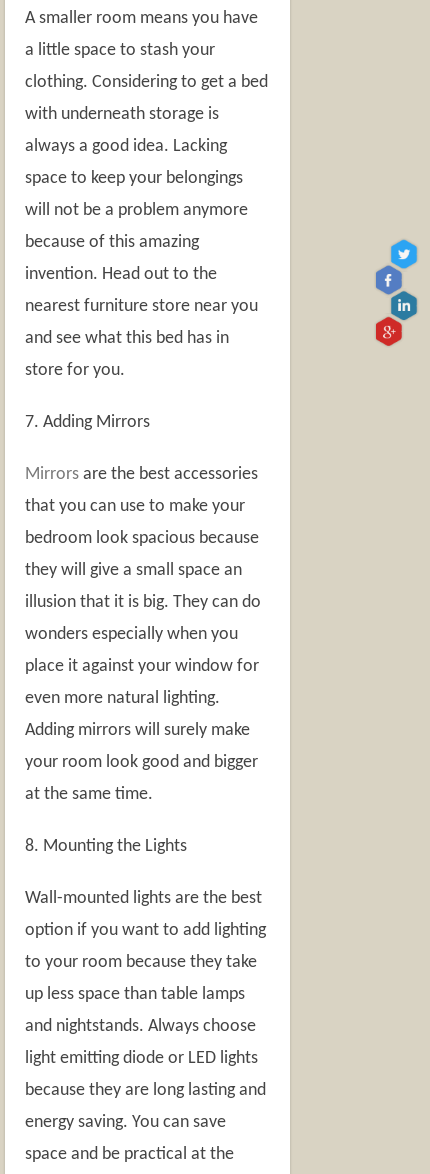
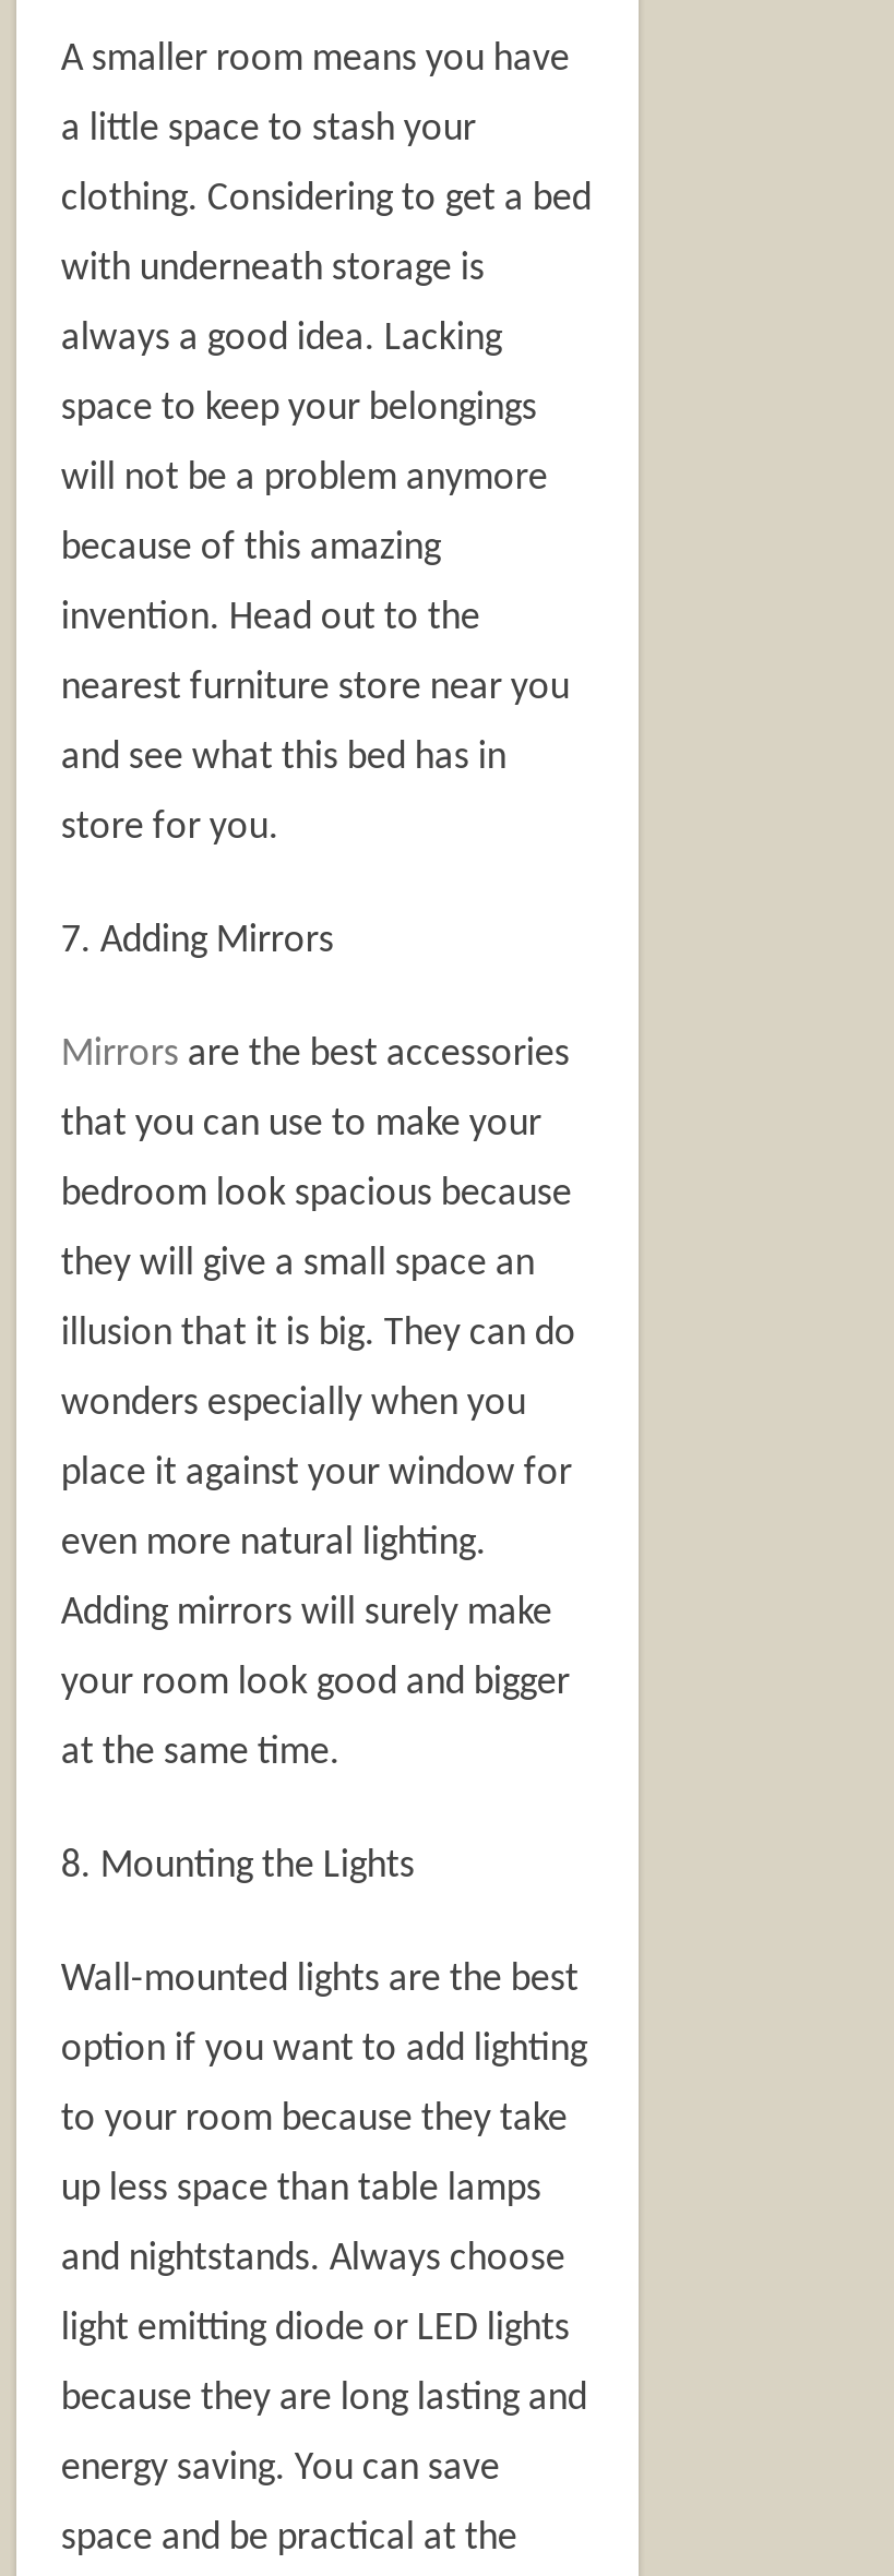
[374,238,419,347] [image] -> none

